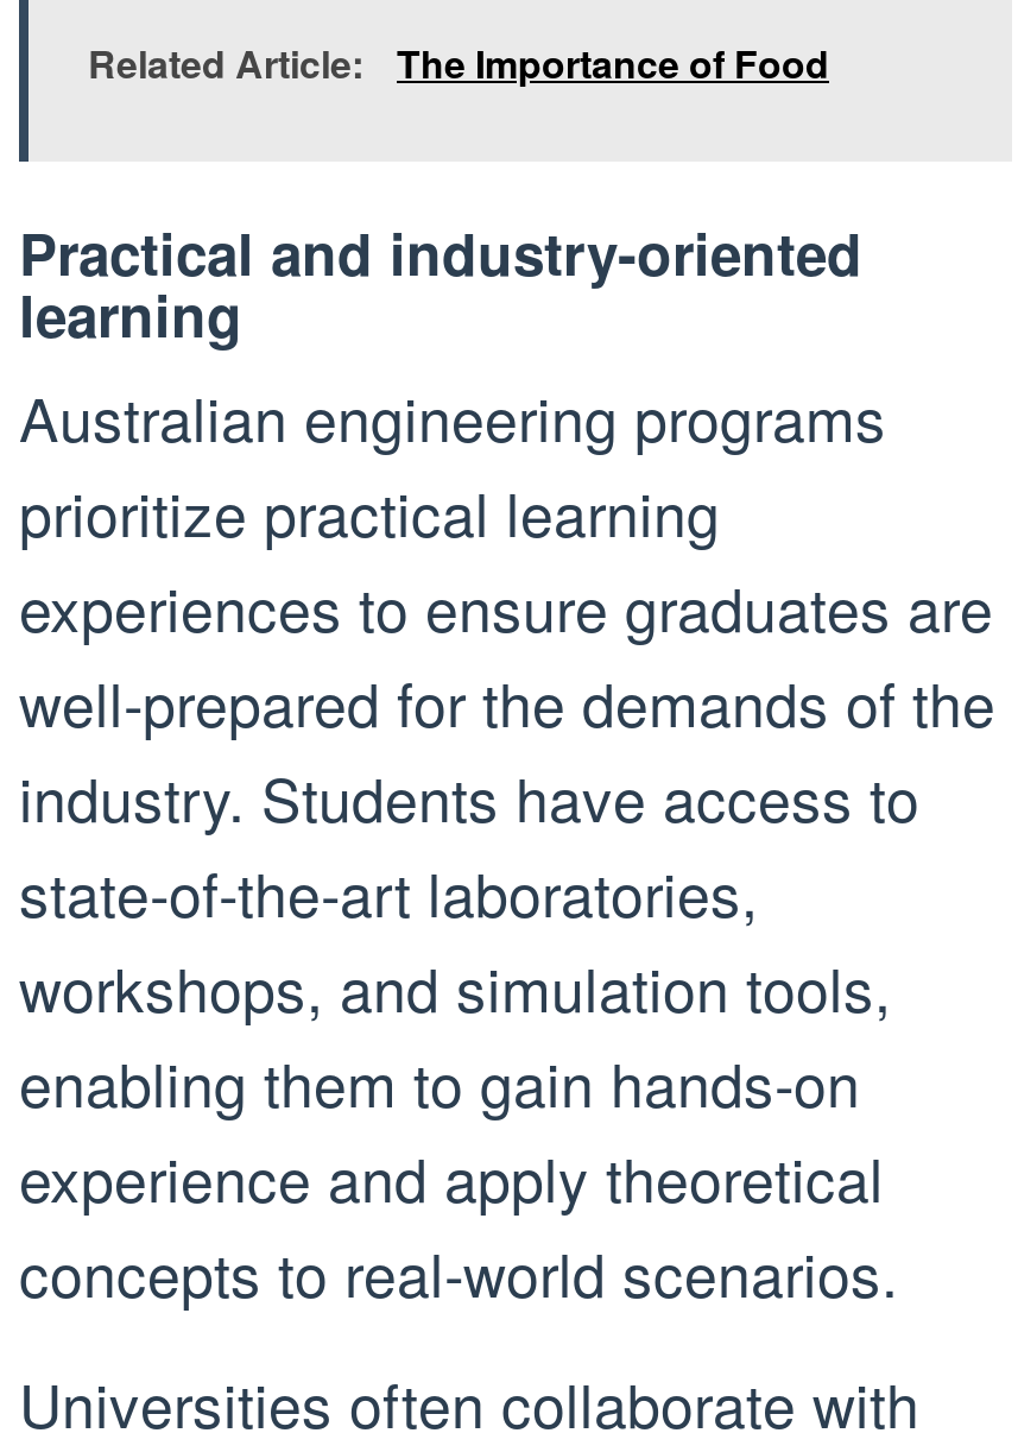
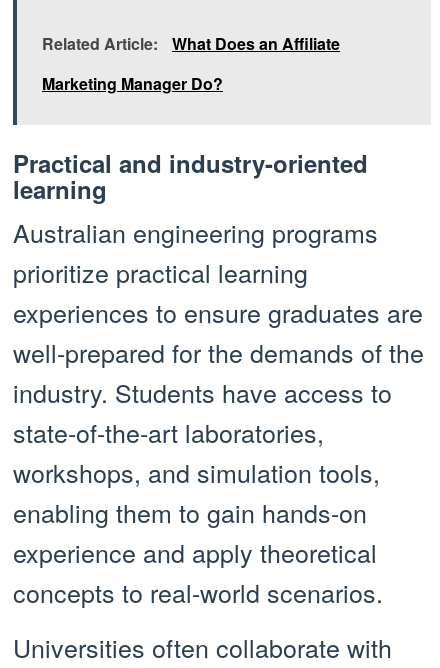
[397,36,829,91] The Importance of Food -> [42,32,340,95] What Does an Affiliate | Marketing Manager Do?

